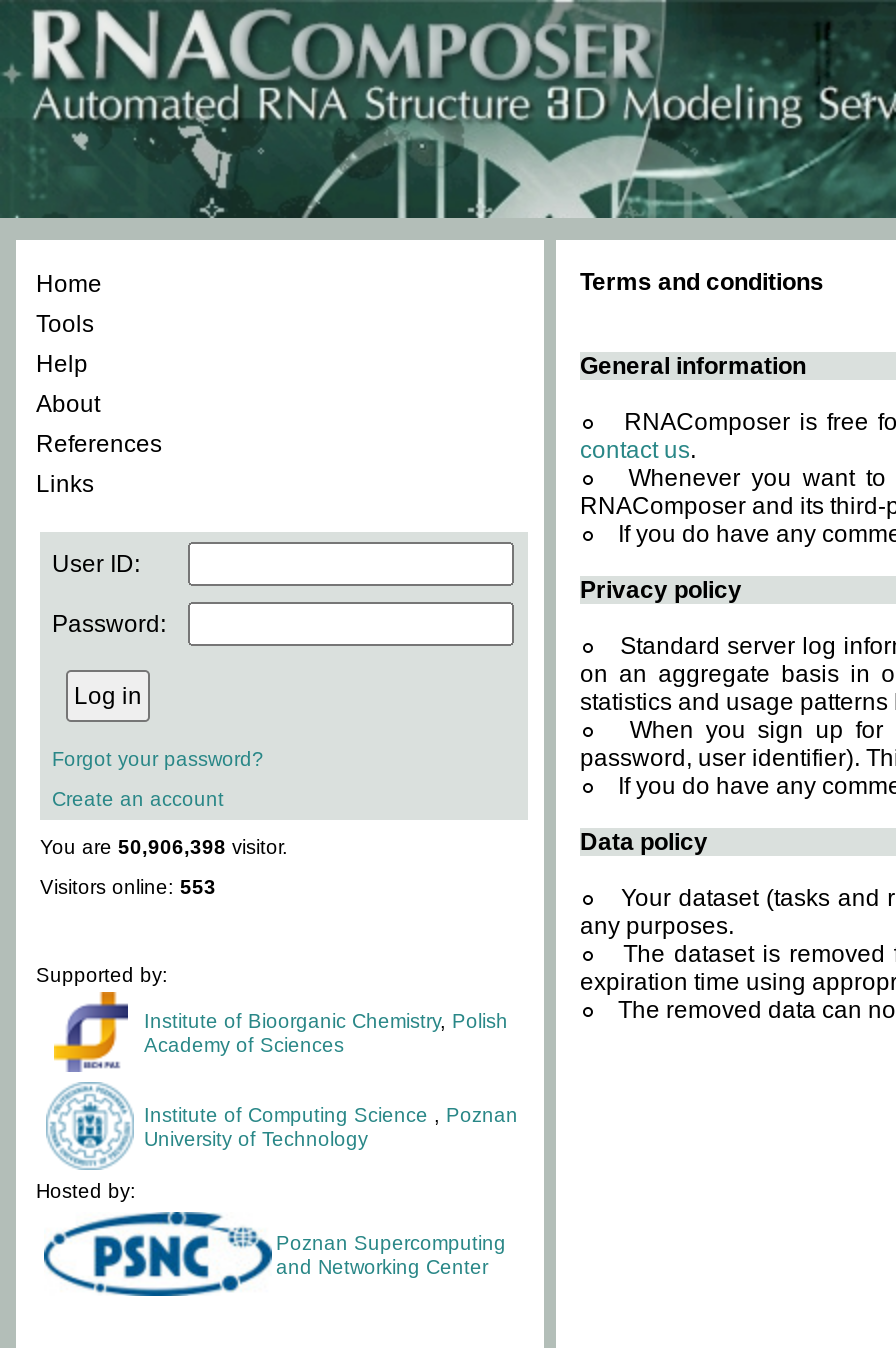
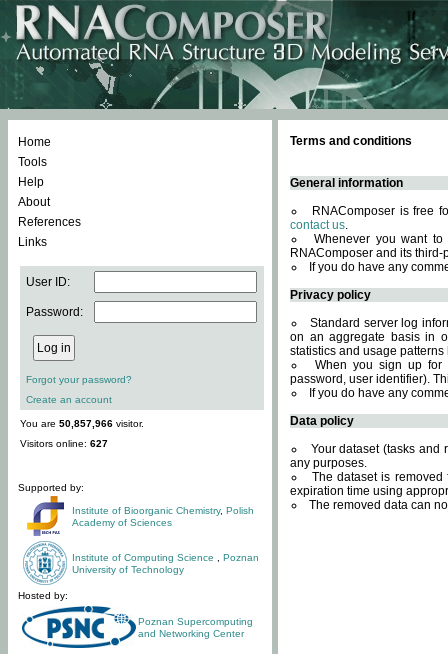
[40,836,288,858] You are 50,906,398 visitor. -> [20,418,144,429] You are 50,857,966 visitor.
[40,876,216,898] Visitors online: 553 -> [20,438,108,449] Visitors online: 627

